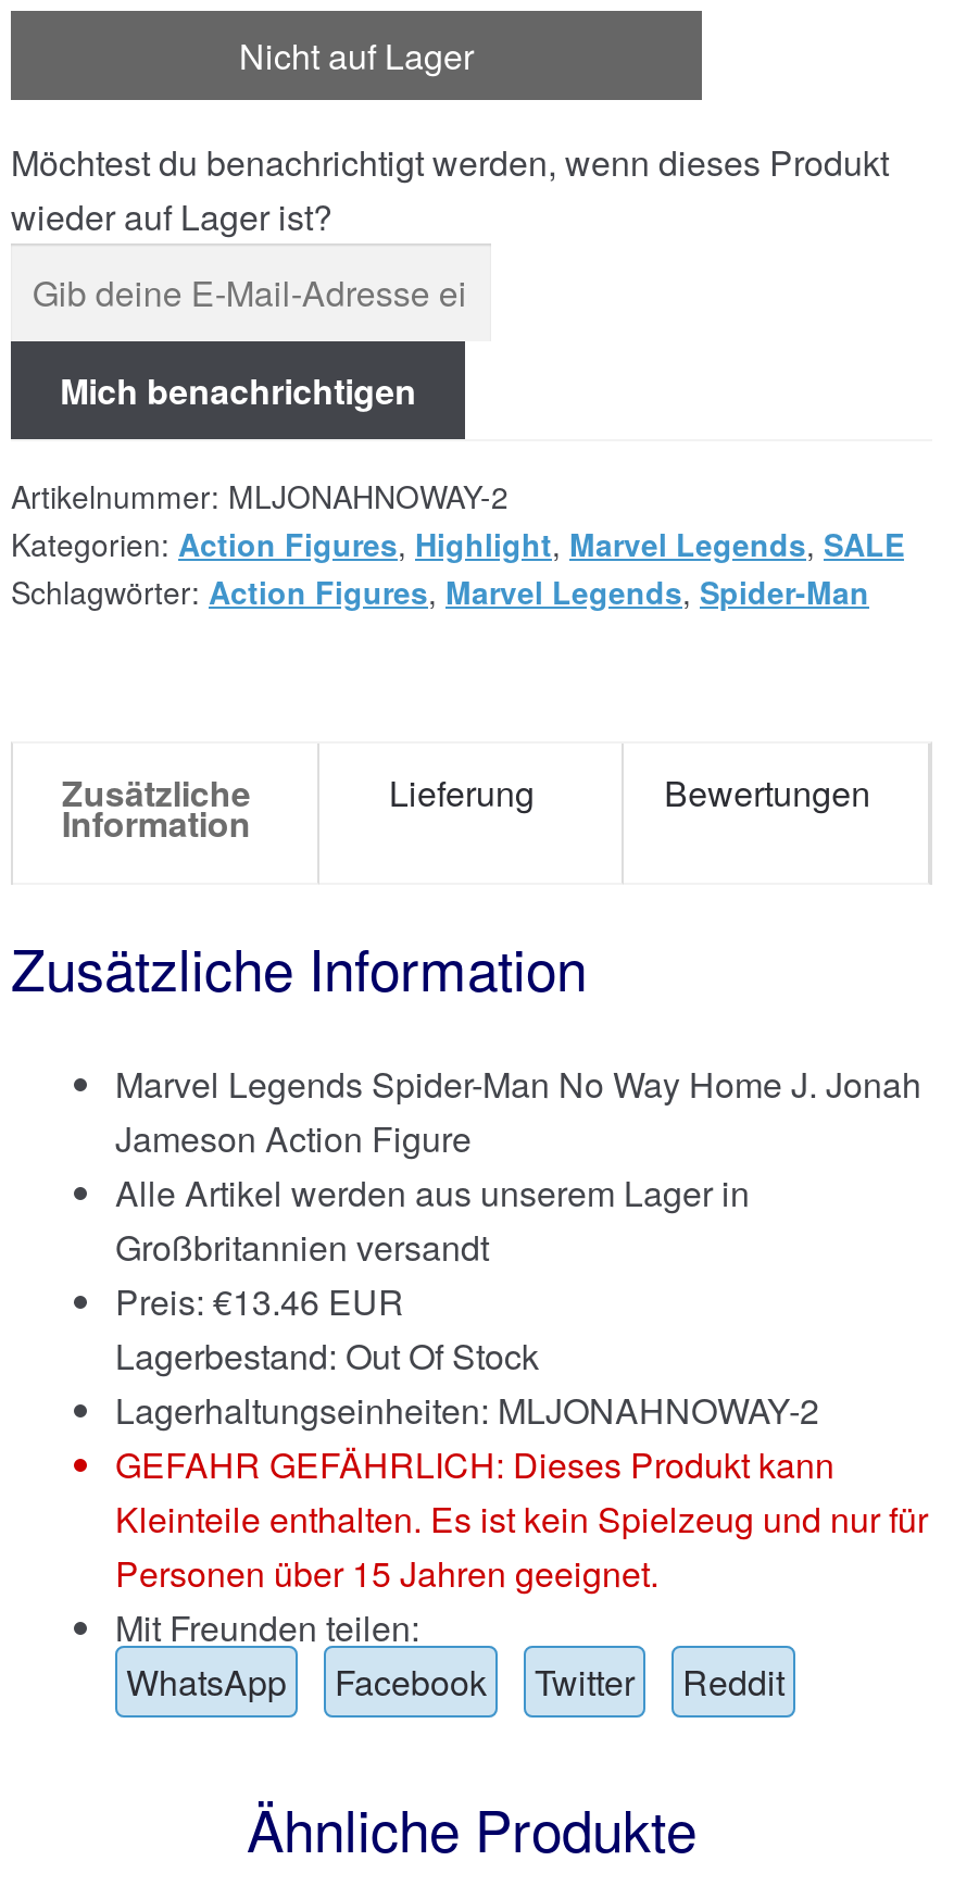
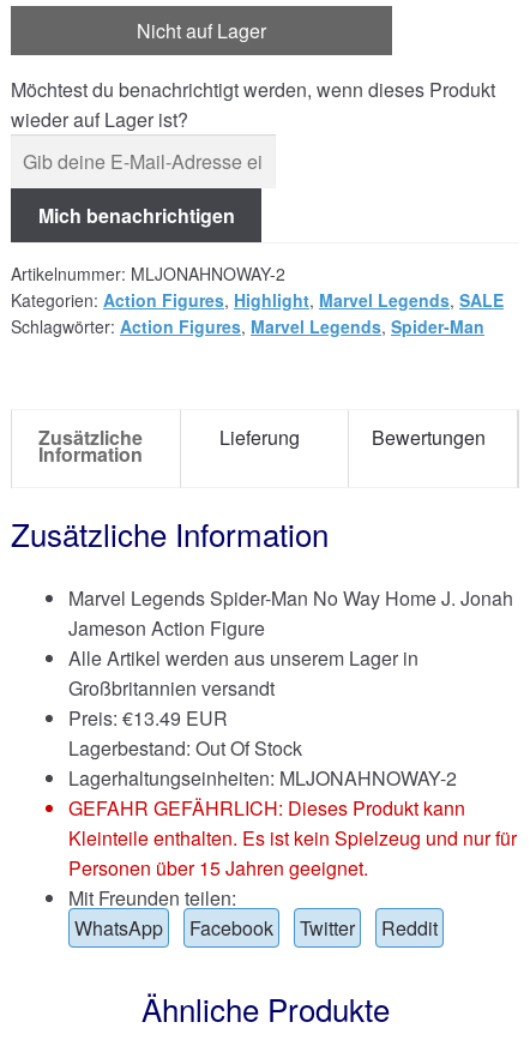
[115,1276,404,1326] Preis: €13.46 EUR -> [68,704,228,732] Preis: €13.49 EUR

